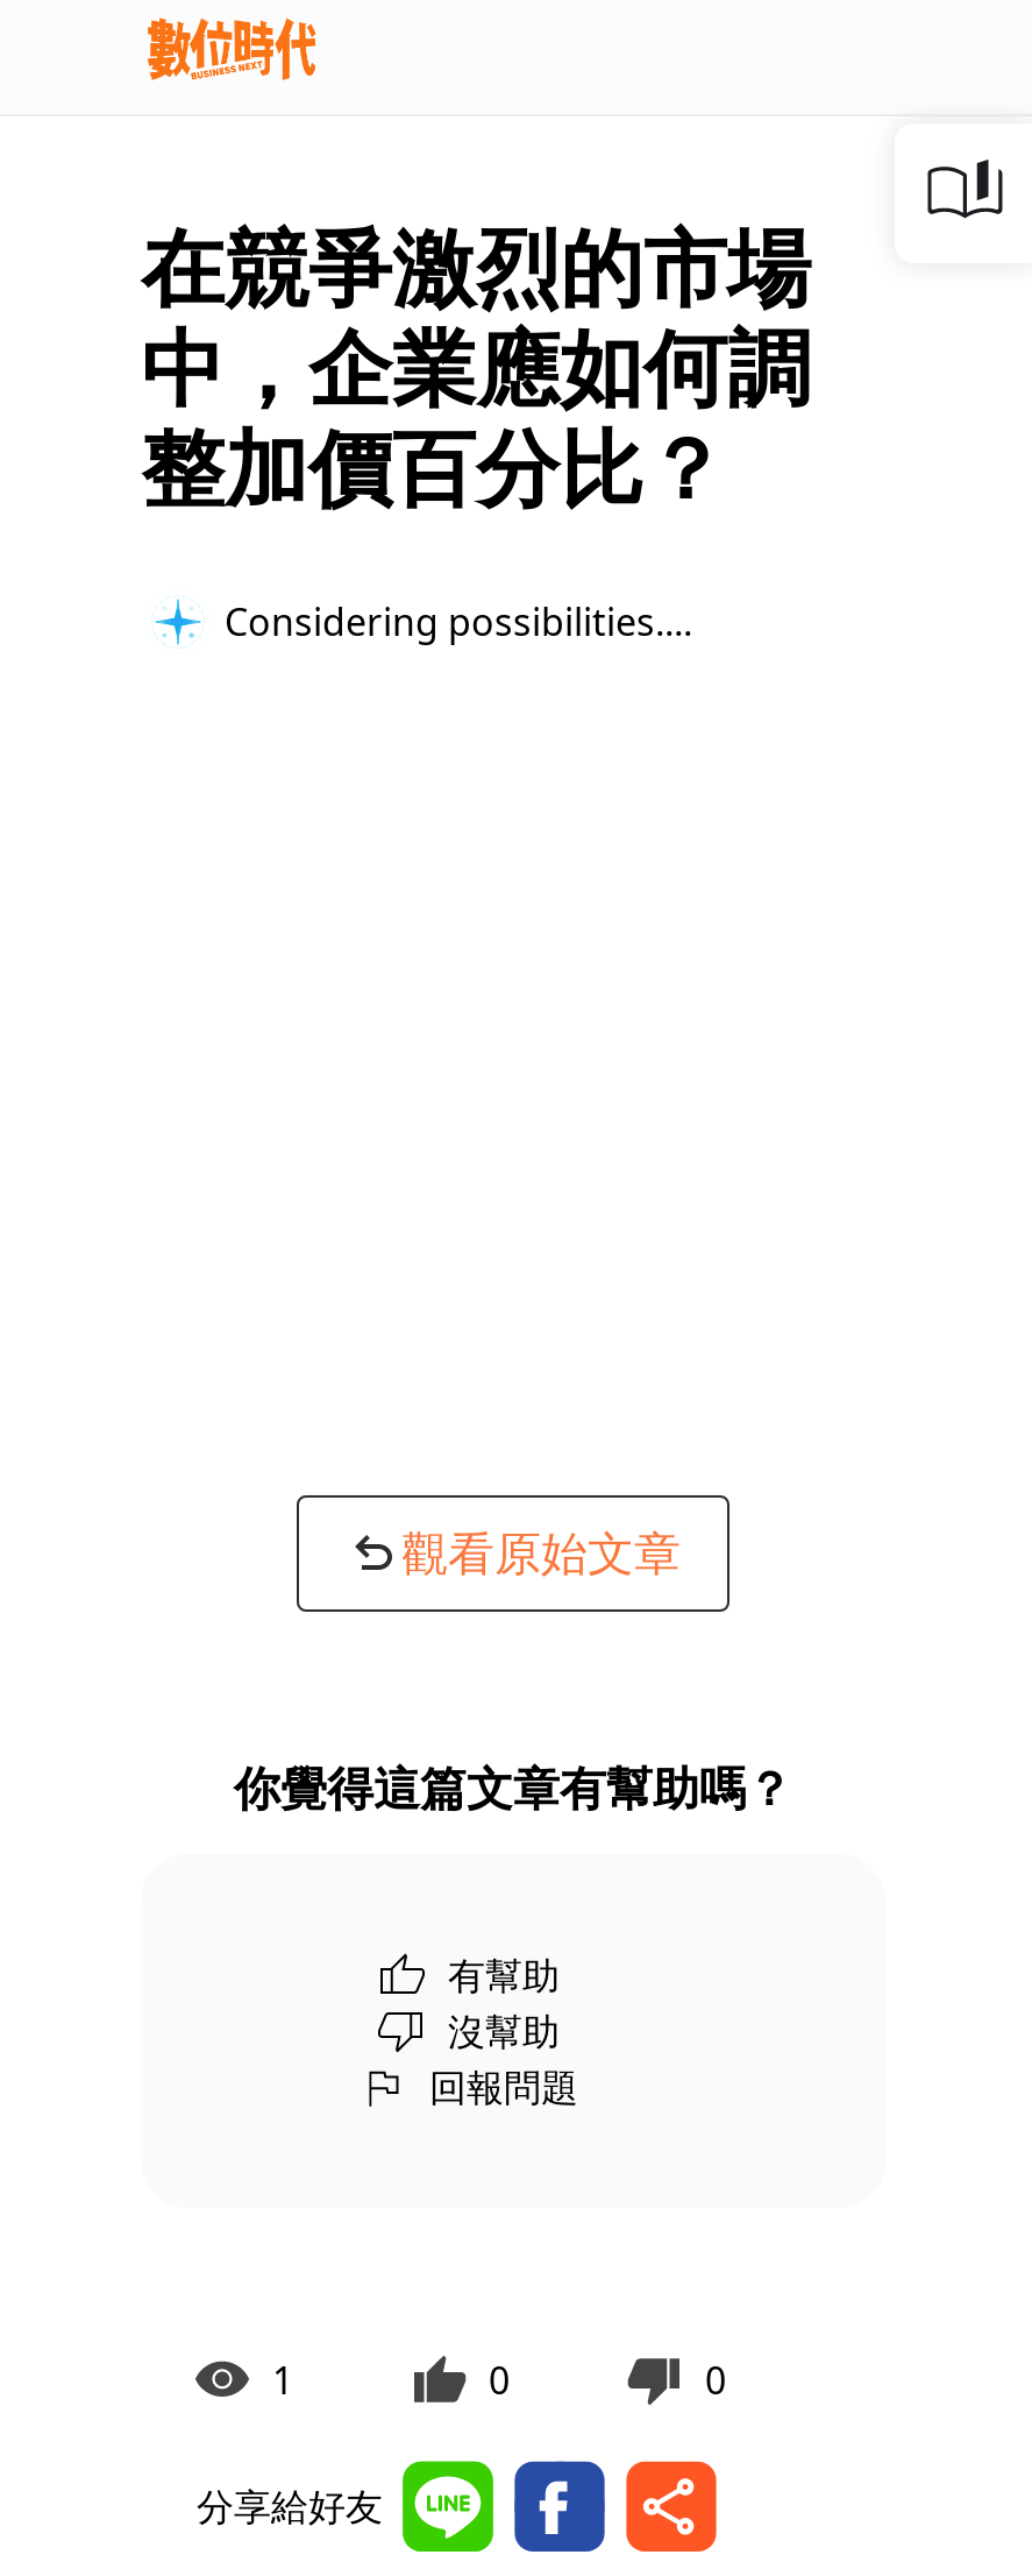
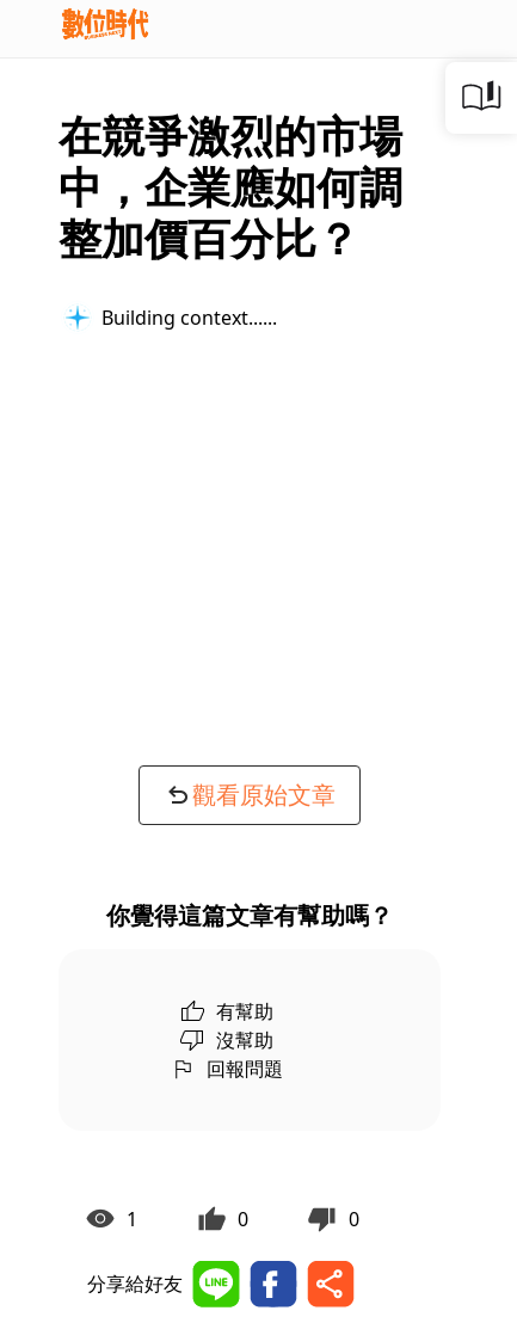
[225,595,683,646] Considering possibilities... -> [101,304,263,330] Building context...

